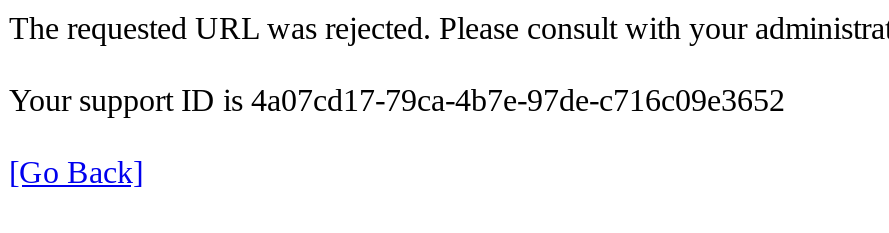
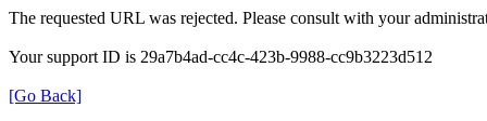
[9,83,785,117] Your support ID is 4a07cd17-79ca-4b7e-97de-c716c09e3652 -> [9,48,433,66] Your support ID is 29a7b4ad-cc4c-423b-9988-cc9b3223d512

